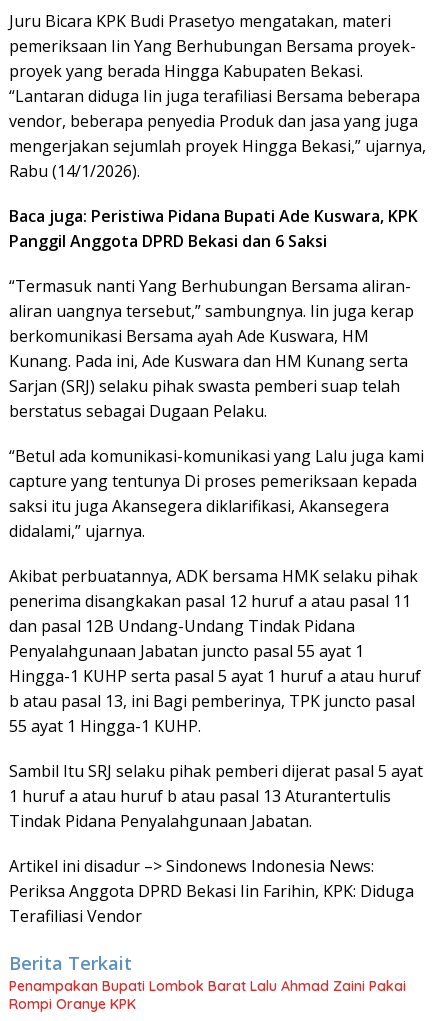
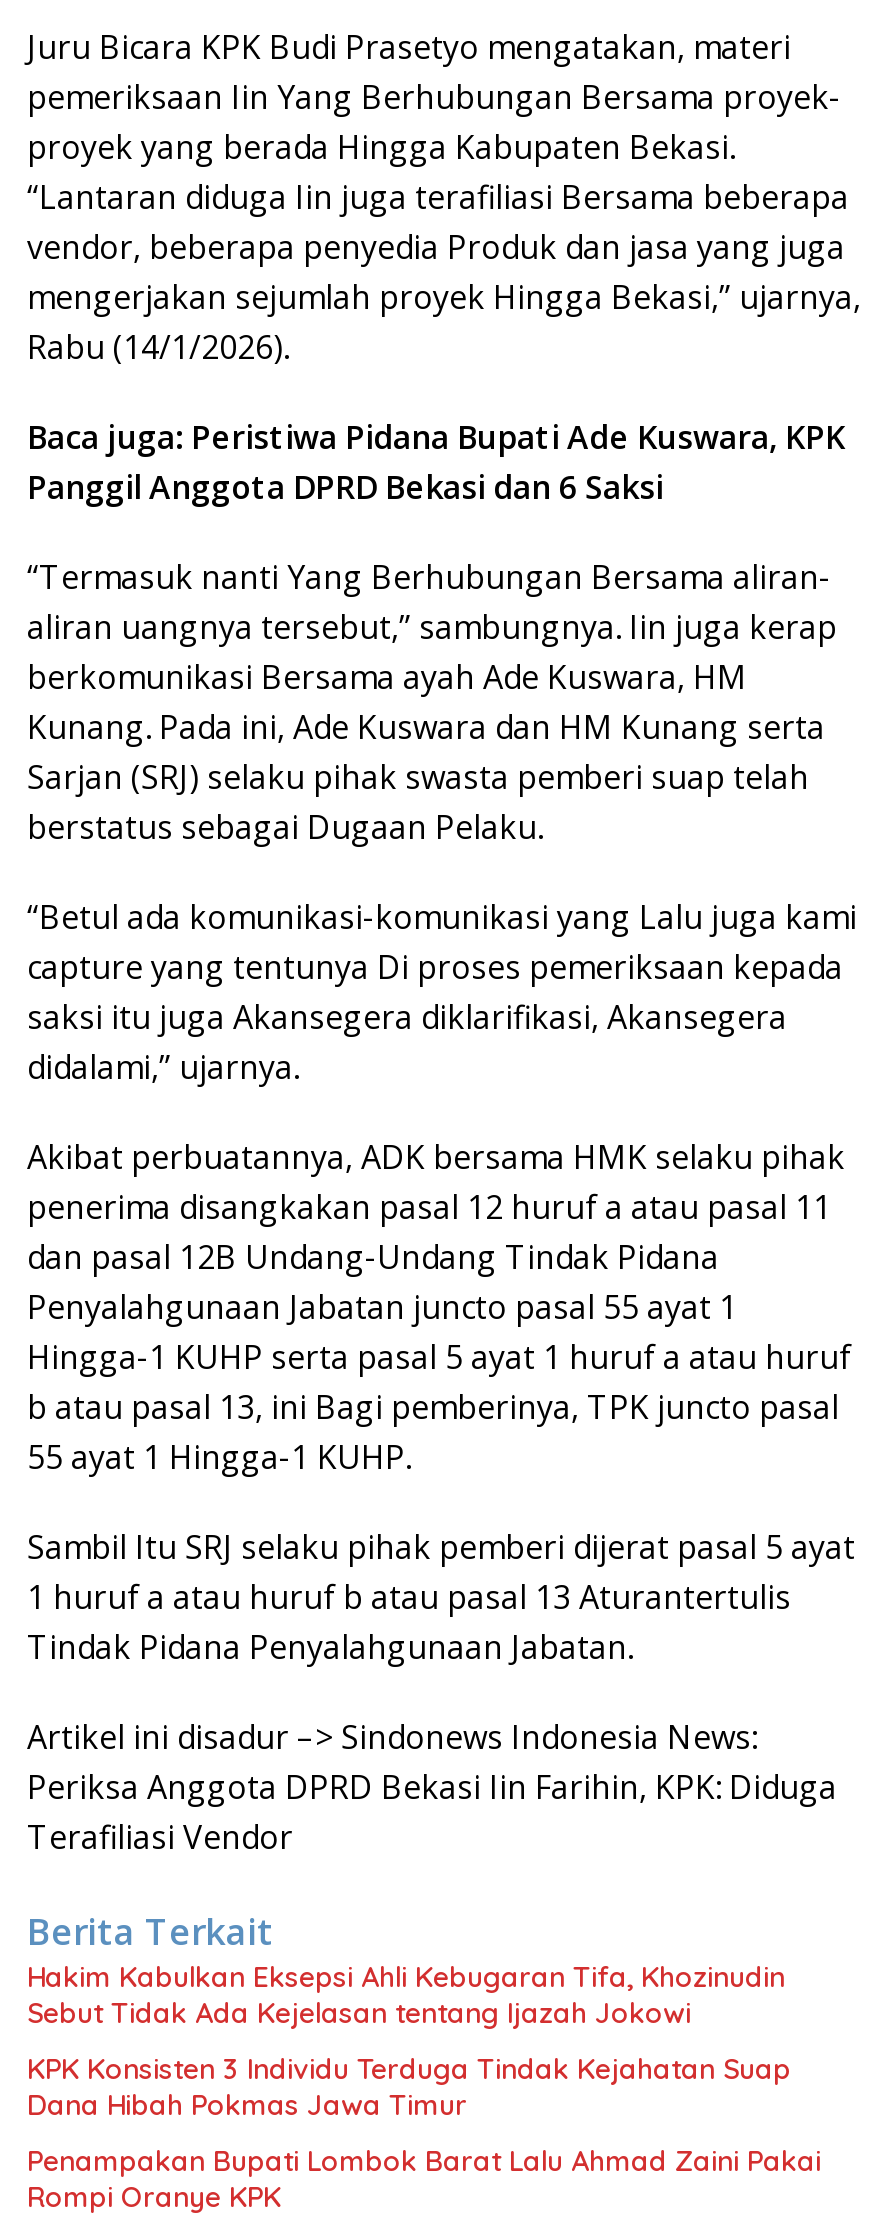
none -> [27,1959,791,2123] Hakim Kabulkan Eksepsi Ahli Kebugaran Tifa, Khozinudin | Sebut Tidak Ada Kejelasan tentang Ijazah Jokowi | KPK Konsisten 3 Individu Terduga Tindak Kejahatan Suap | Dana Hibah Pokmas Jawa Timur

